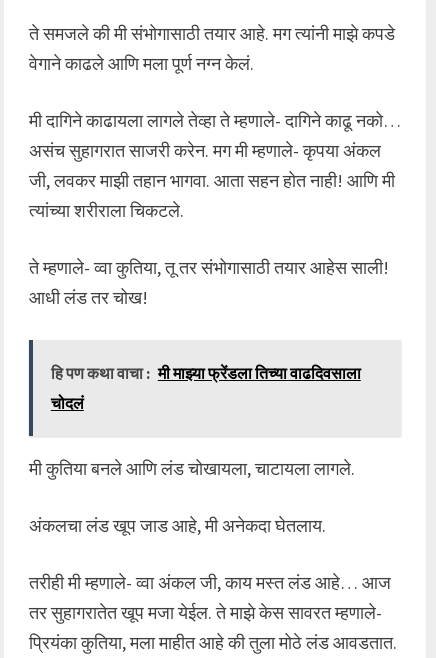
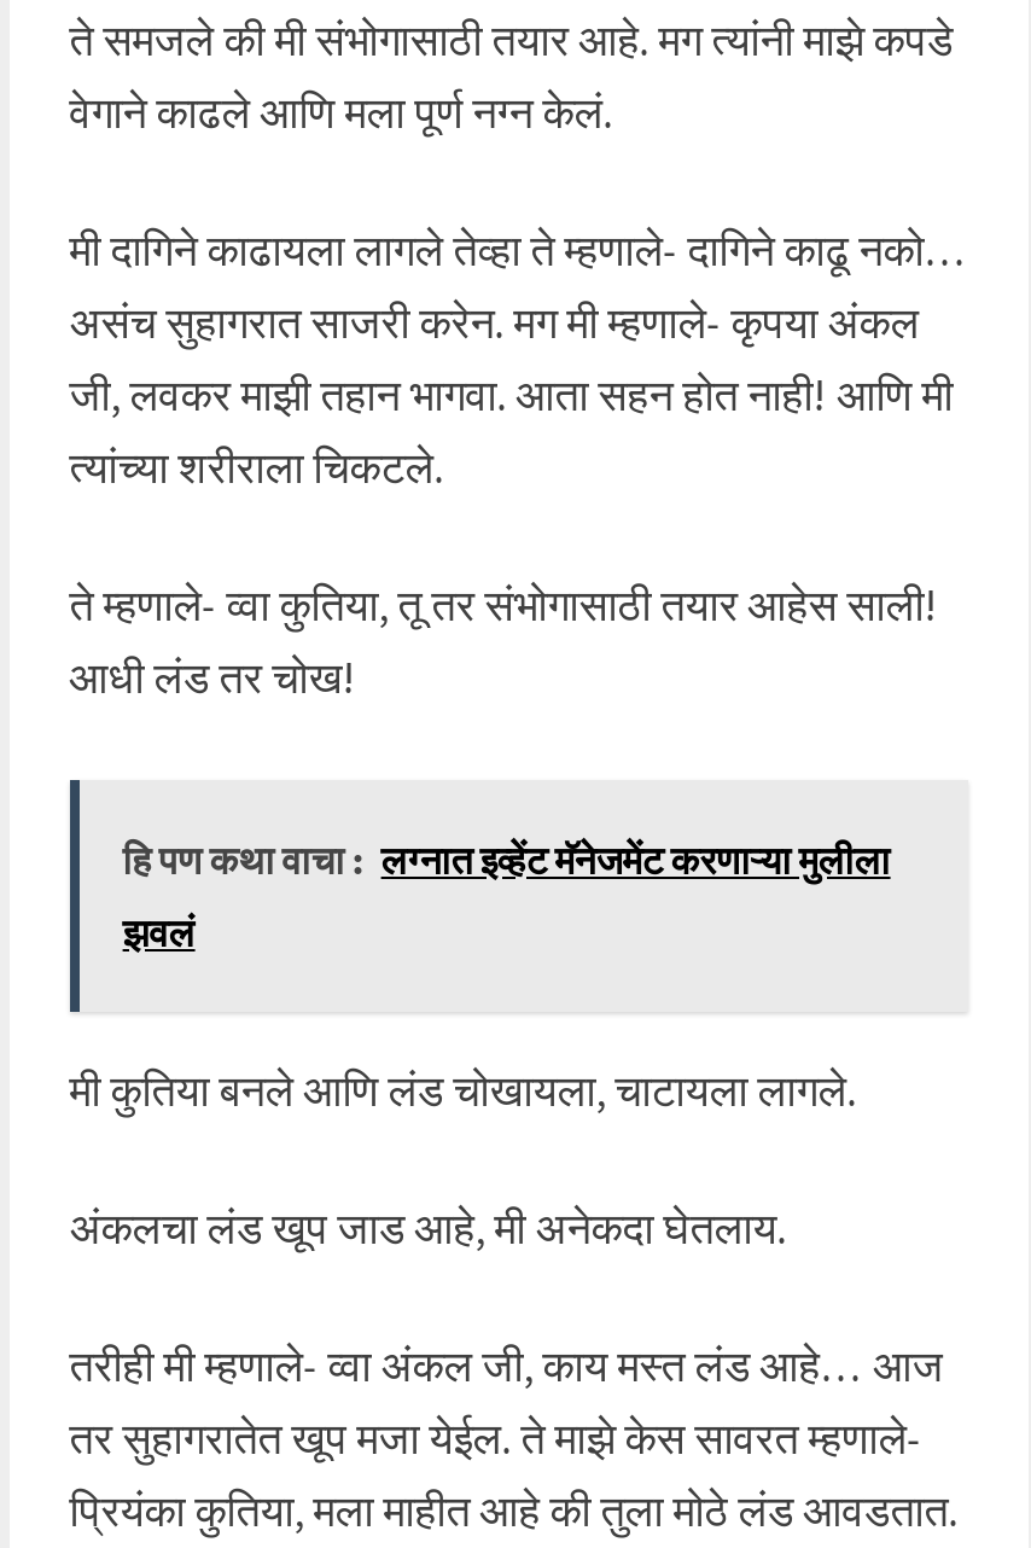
[51,363,361,383] हि पण कथा वाचा : मी माझ्या फ्रेंडला तिच्या वाढदिवसाला -> [123,836,890,884] हि पण कथा वाचा : लग्नात इव्हेंट मॅनेजमेंट करणाऱ्या मुलीला
[51,393,84,413] चोदलं -> [123,908,195,956] झवलं

